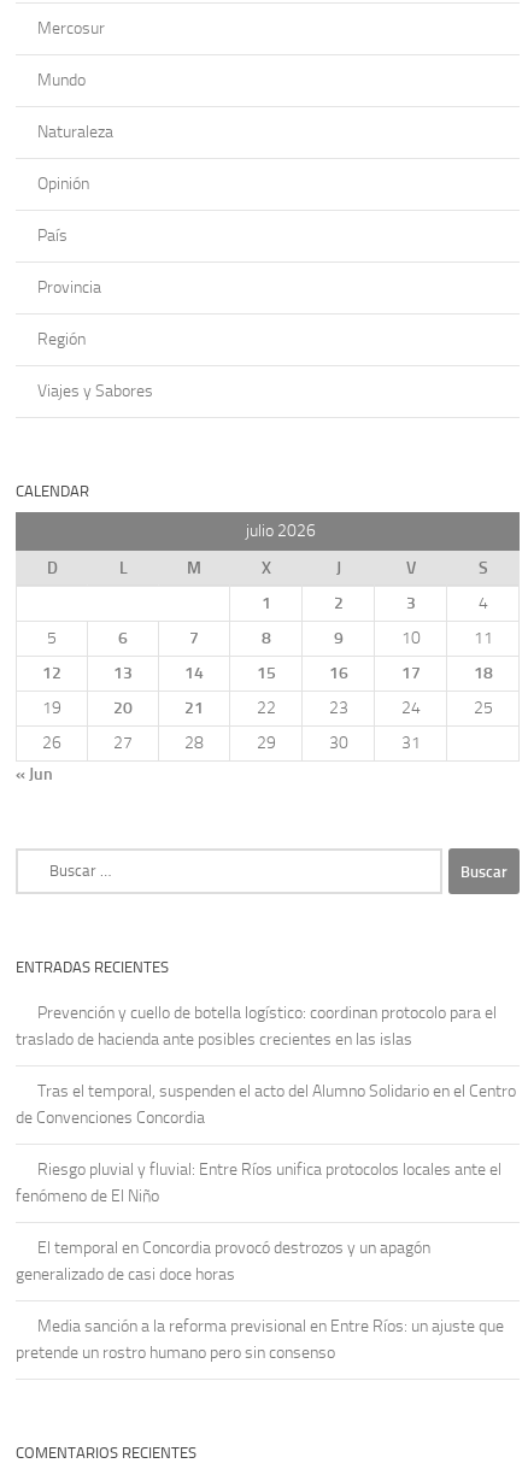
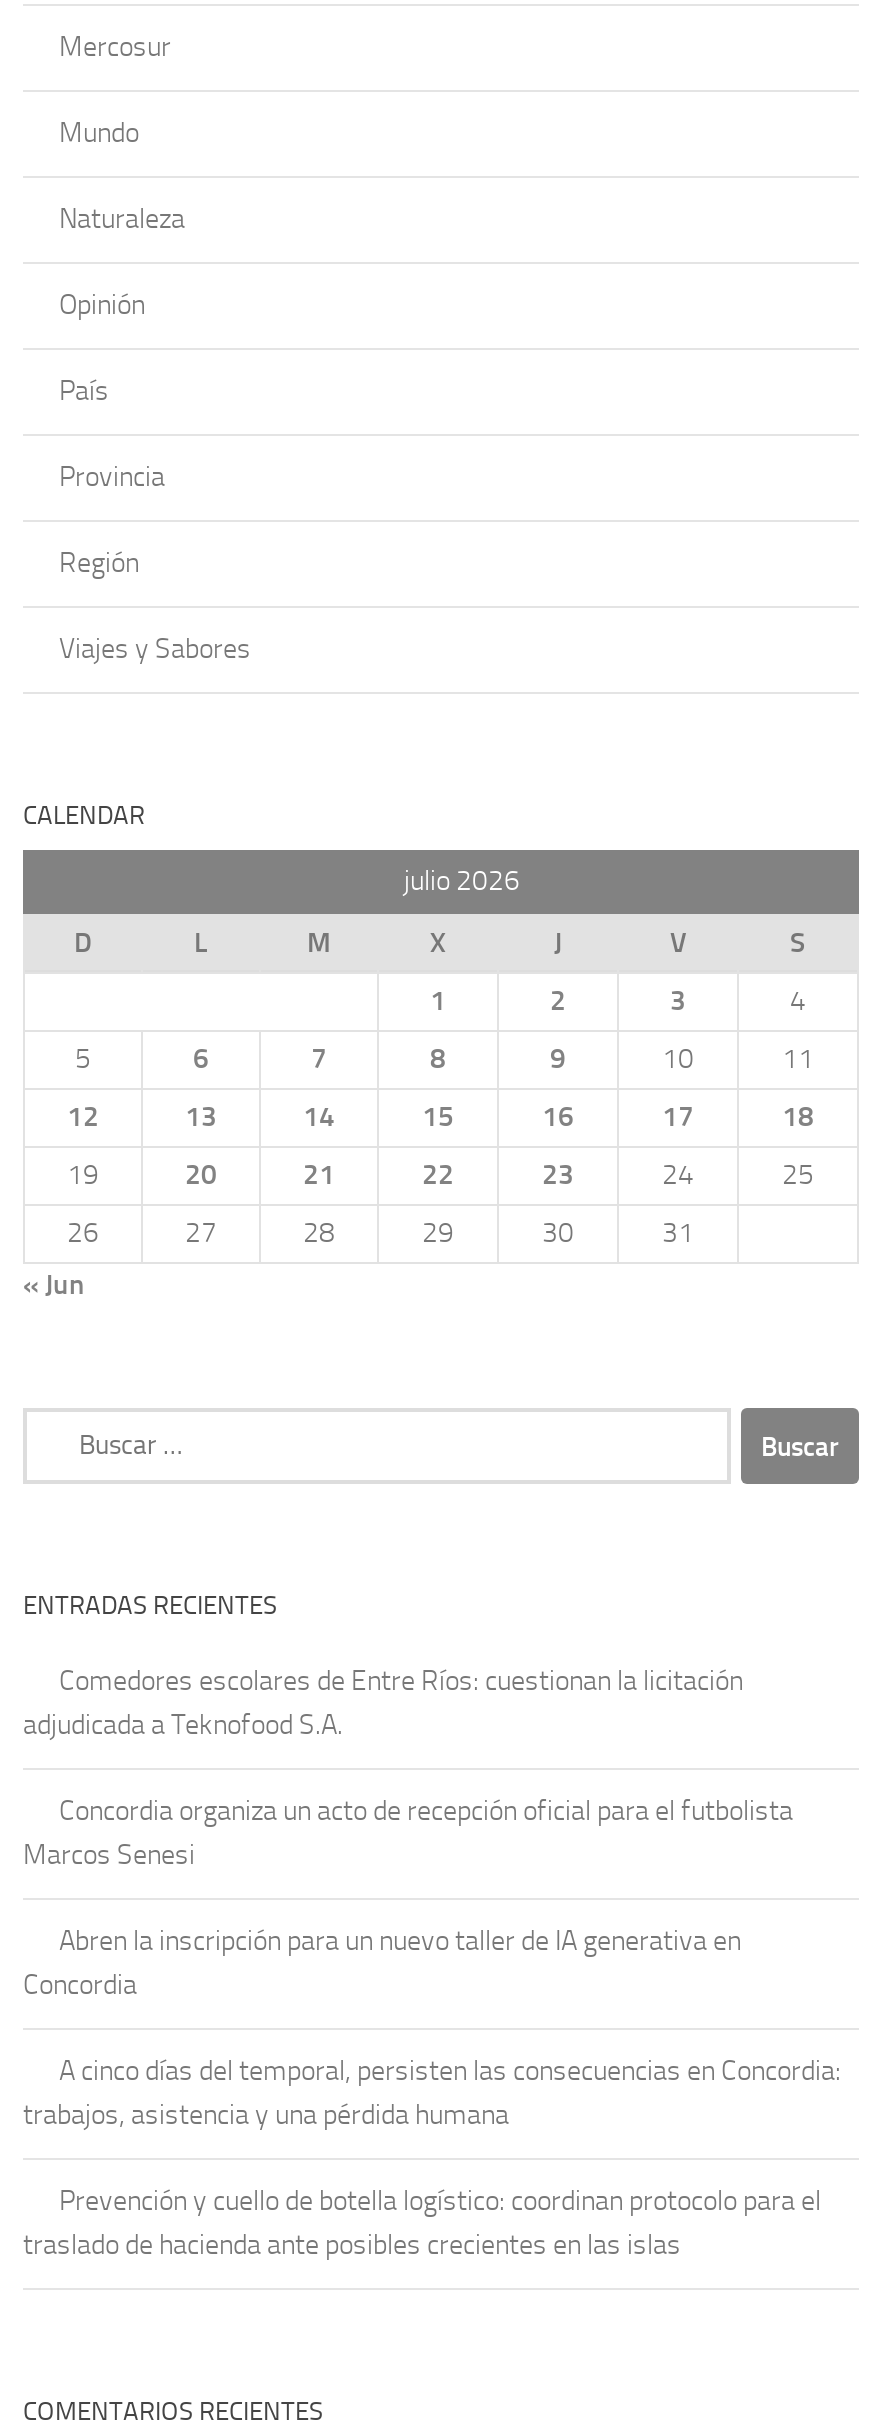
none -> [23,1665,841,2133] Comedores escolares de Entre Ríos: cuestionan la licitación | adjudicada a Teknofood S.A. | Concordia organiza un acto de recepción oficial para el futbolista | Marcos Senesi | Abren la inscripción para un nuevo taller de IA generativa en | Concordia | A cinco días del temporal, persisten las consecuencias en Concordia: | trabajos, asistencia y una pérdida humana
moved [16,1003,497,1050] -> [23,2185,821,2263]: Prevención y cuello de botella logístico: coordinan protocolo para el | traslado de hacienda ante posibles crecientes en las islas
[16,1081,516,1363] Tras el temporal, suspenden el acto del Alumno Solidario en el Centro | de Convenciones Concordia | Riesgo pluvial y fluvial: Entre Ríos unifica protocolos locales ante el | fenómeno de El Niño | El temporal en Concordia provocó destrozos y un apagón | generalizado de casi doce horas | Media sanción a la reforma previsional en Entre Ríos: un ajuste que | pretende un rostro humano pero sin consenso -> none

